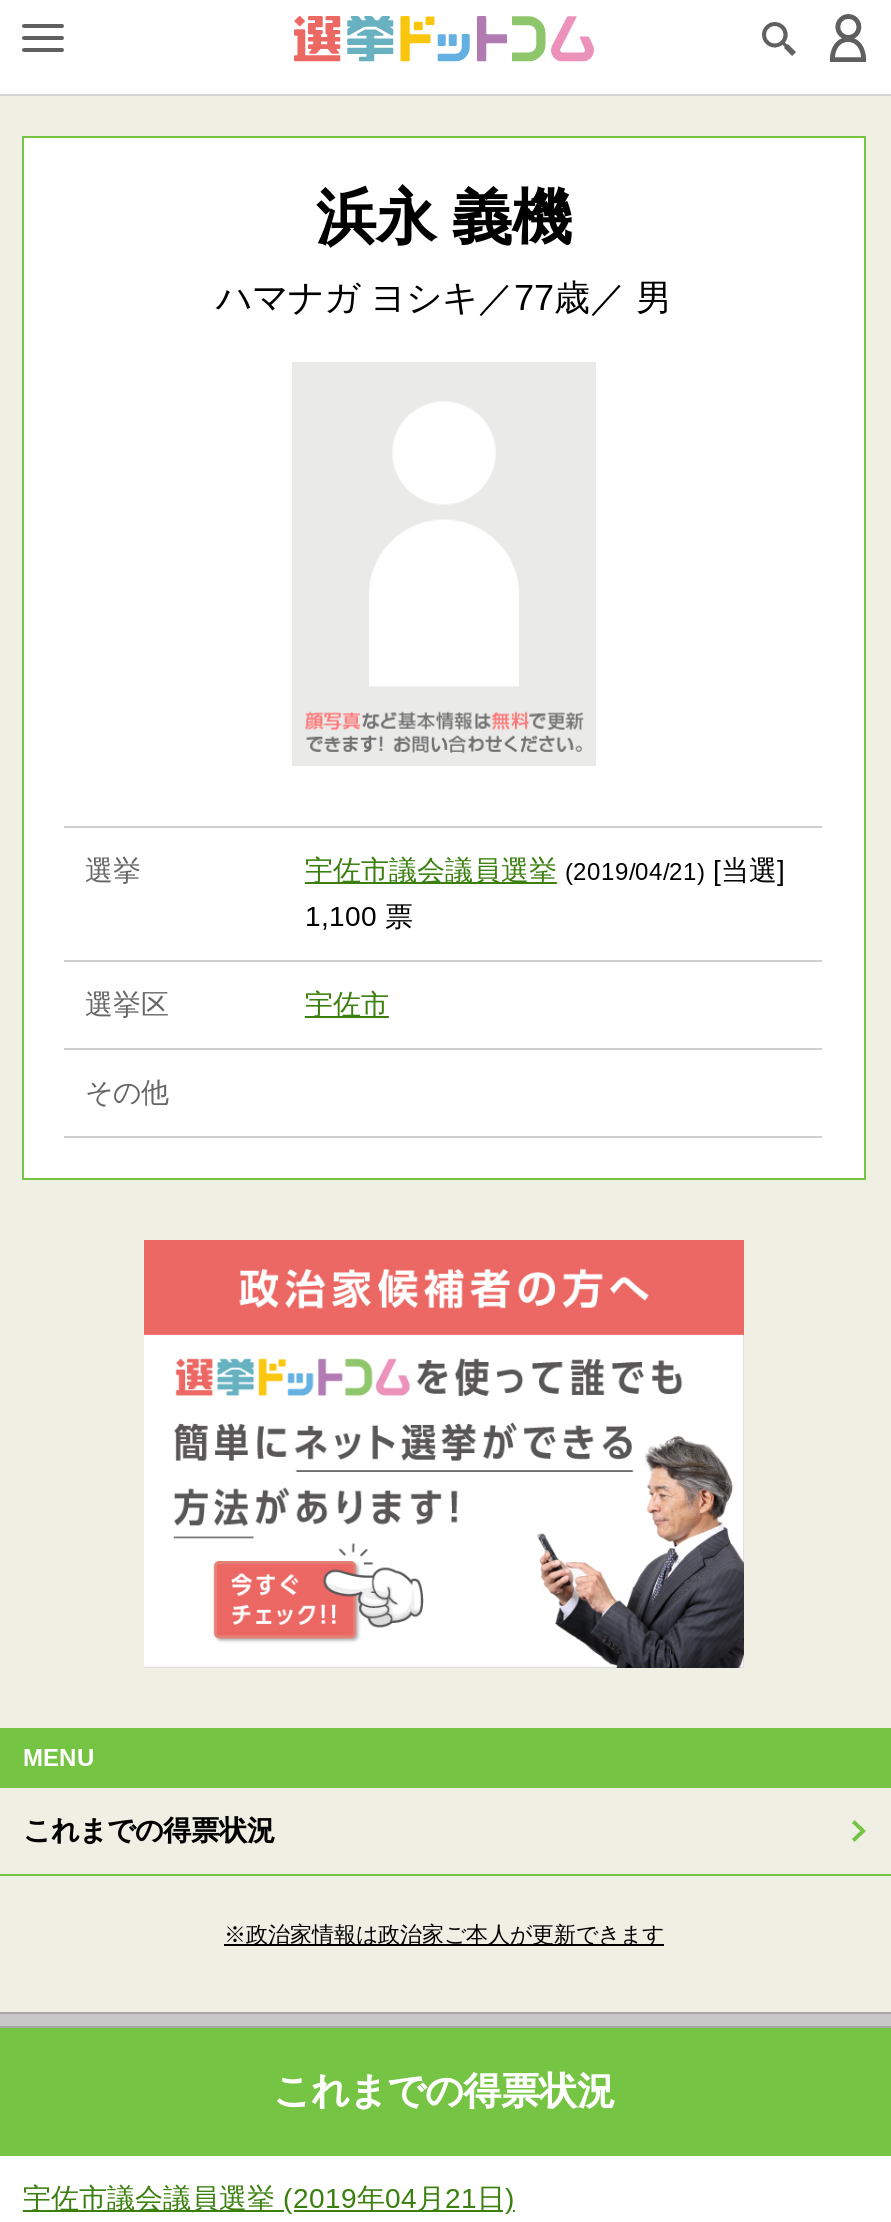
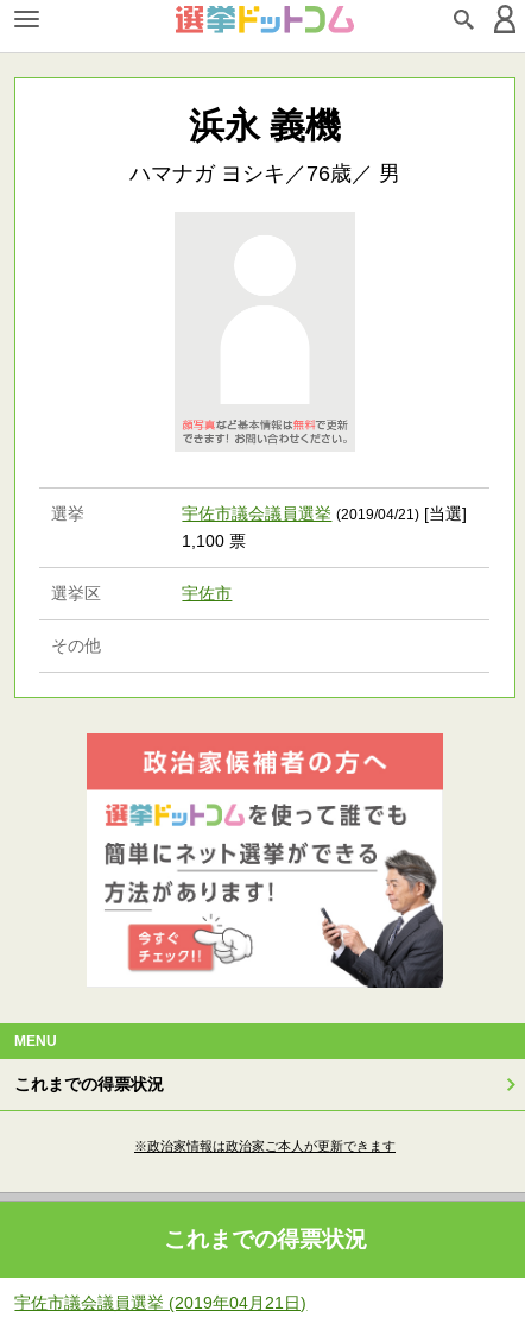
[216,278,672,318] ハマナガ ヨシキ／77歳／ 男 -> [129,162,400,185] ハマナガ ヨシキ／76歳／ 男

